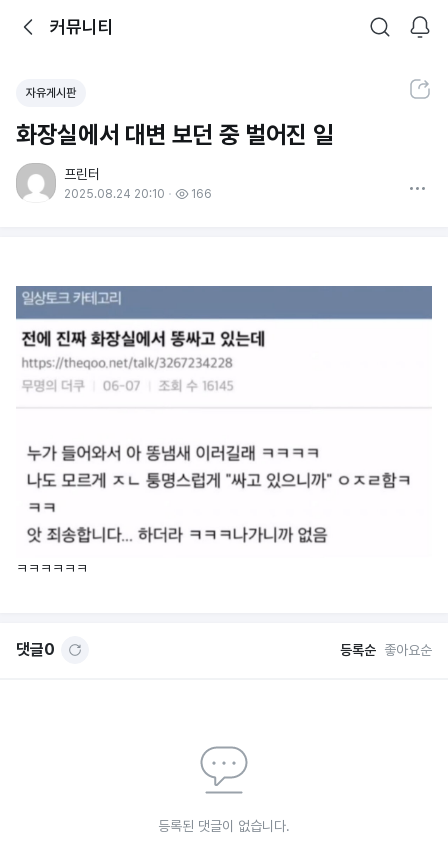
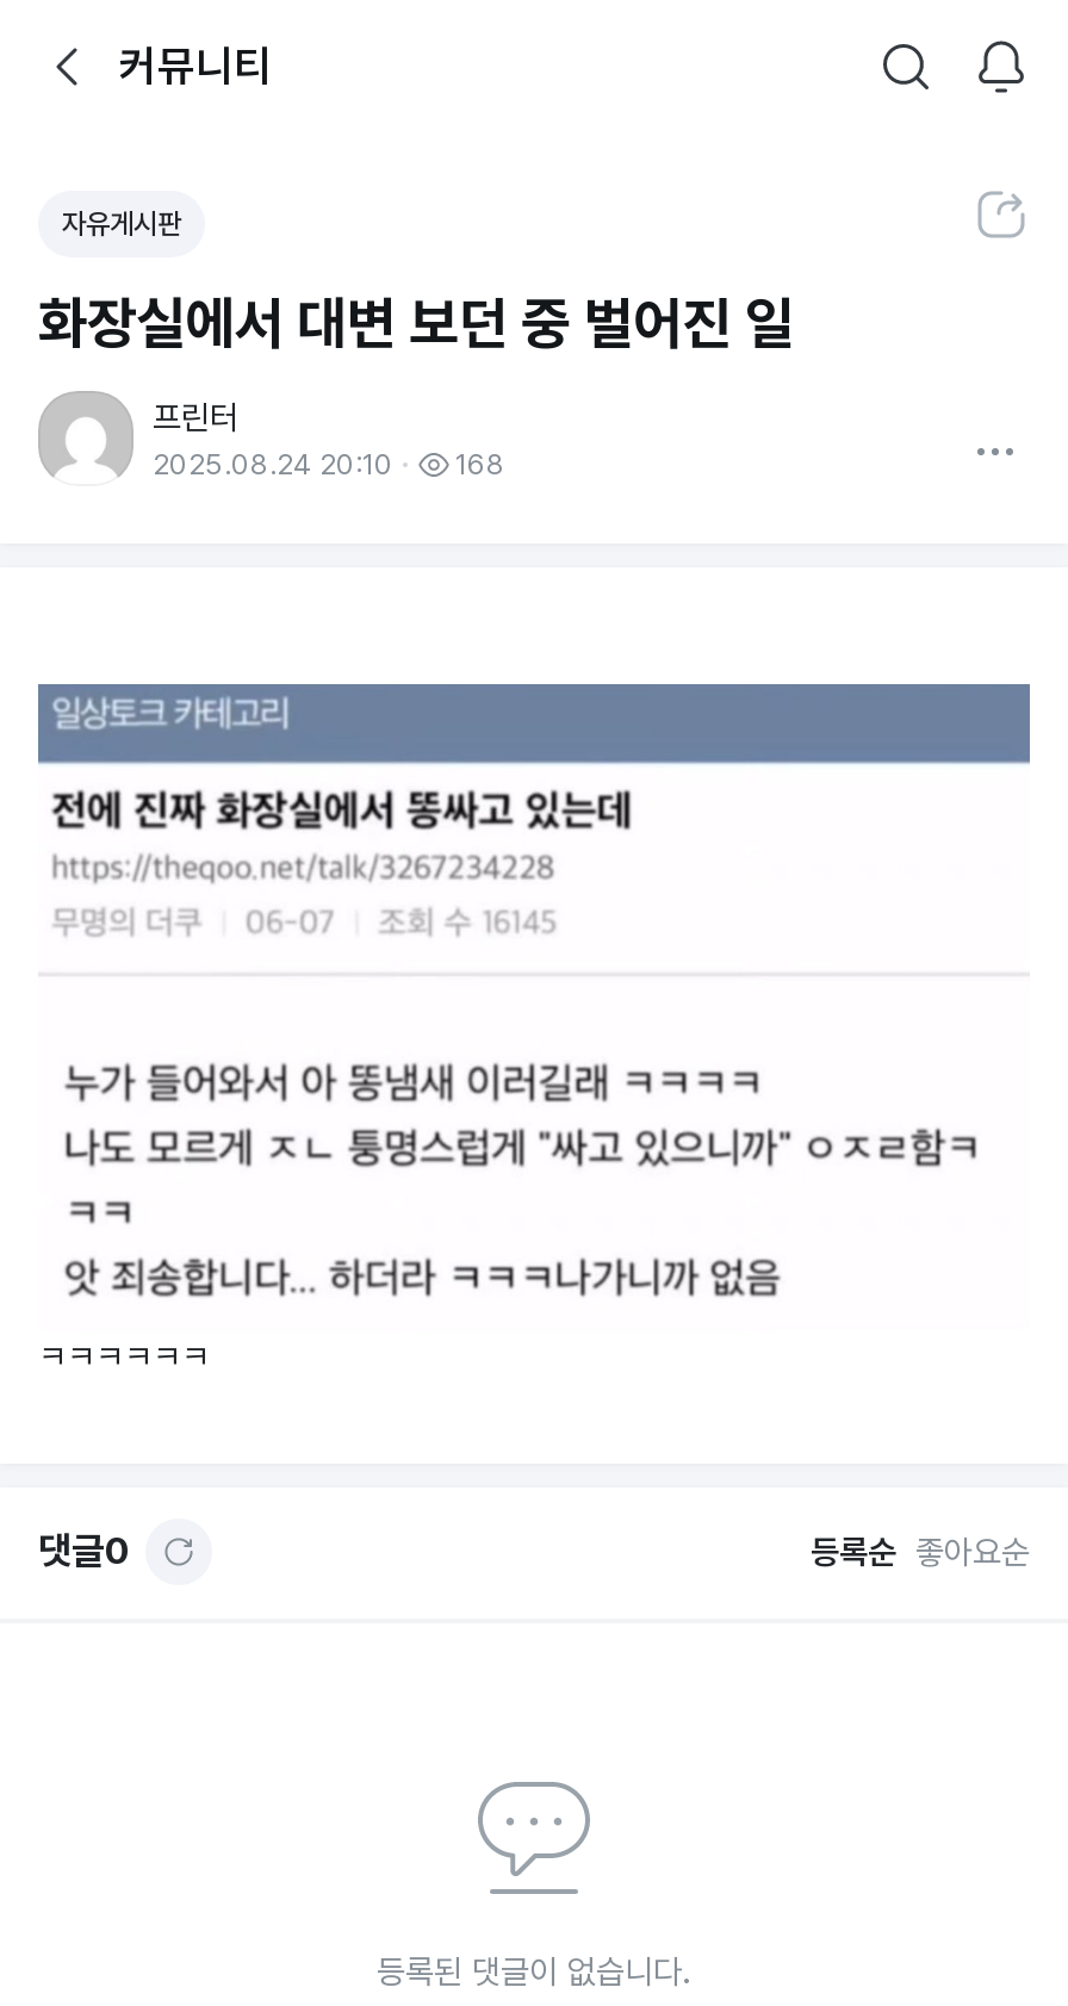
[64,186,212,200] 2025.08.24 20:10 166 -> [153,447,505,480] 2025.08.24 20:10 168

